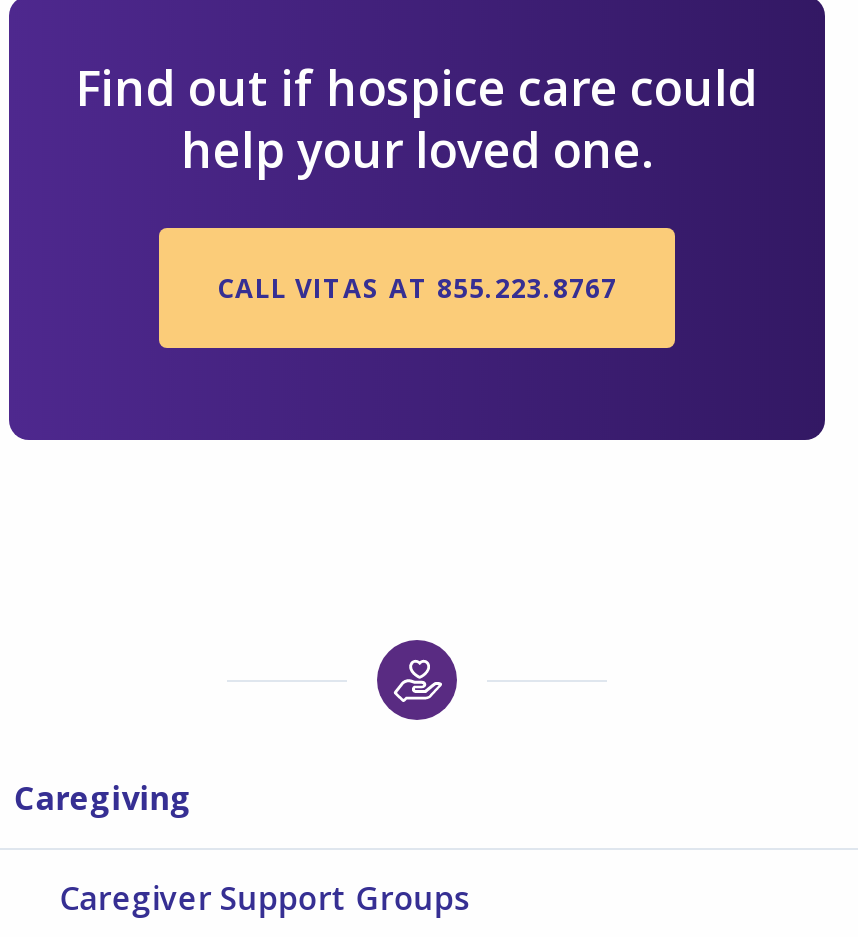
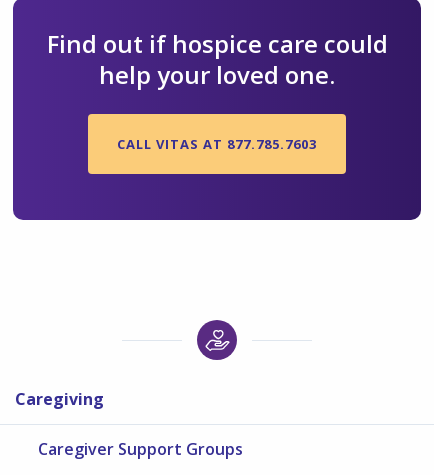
[217,270,617,306] CALL VITAS AT 855.223.8767 -> [117,135,317,153] CALL VITAS AT 877.785.7603

